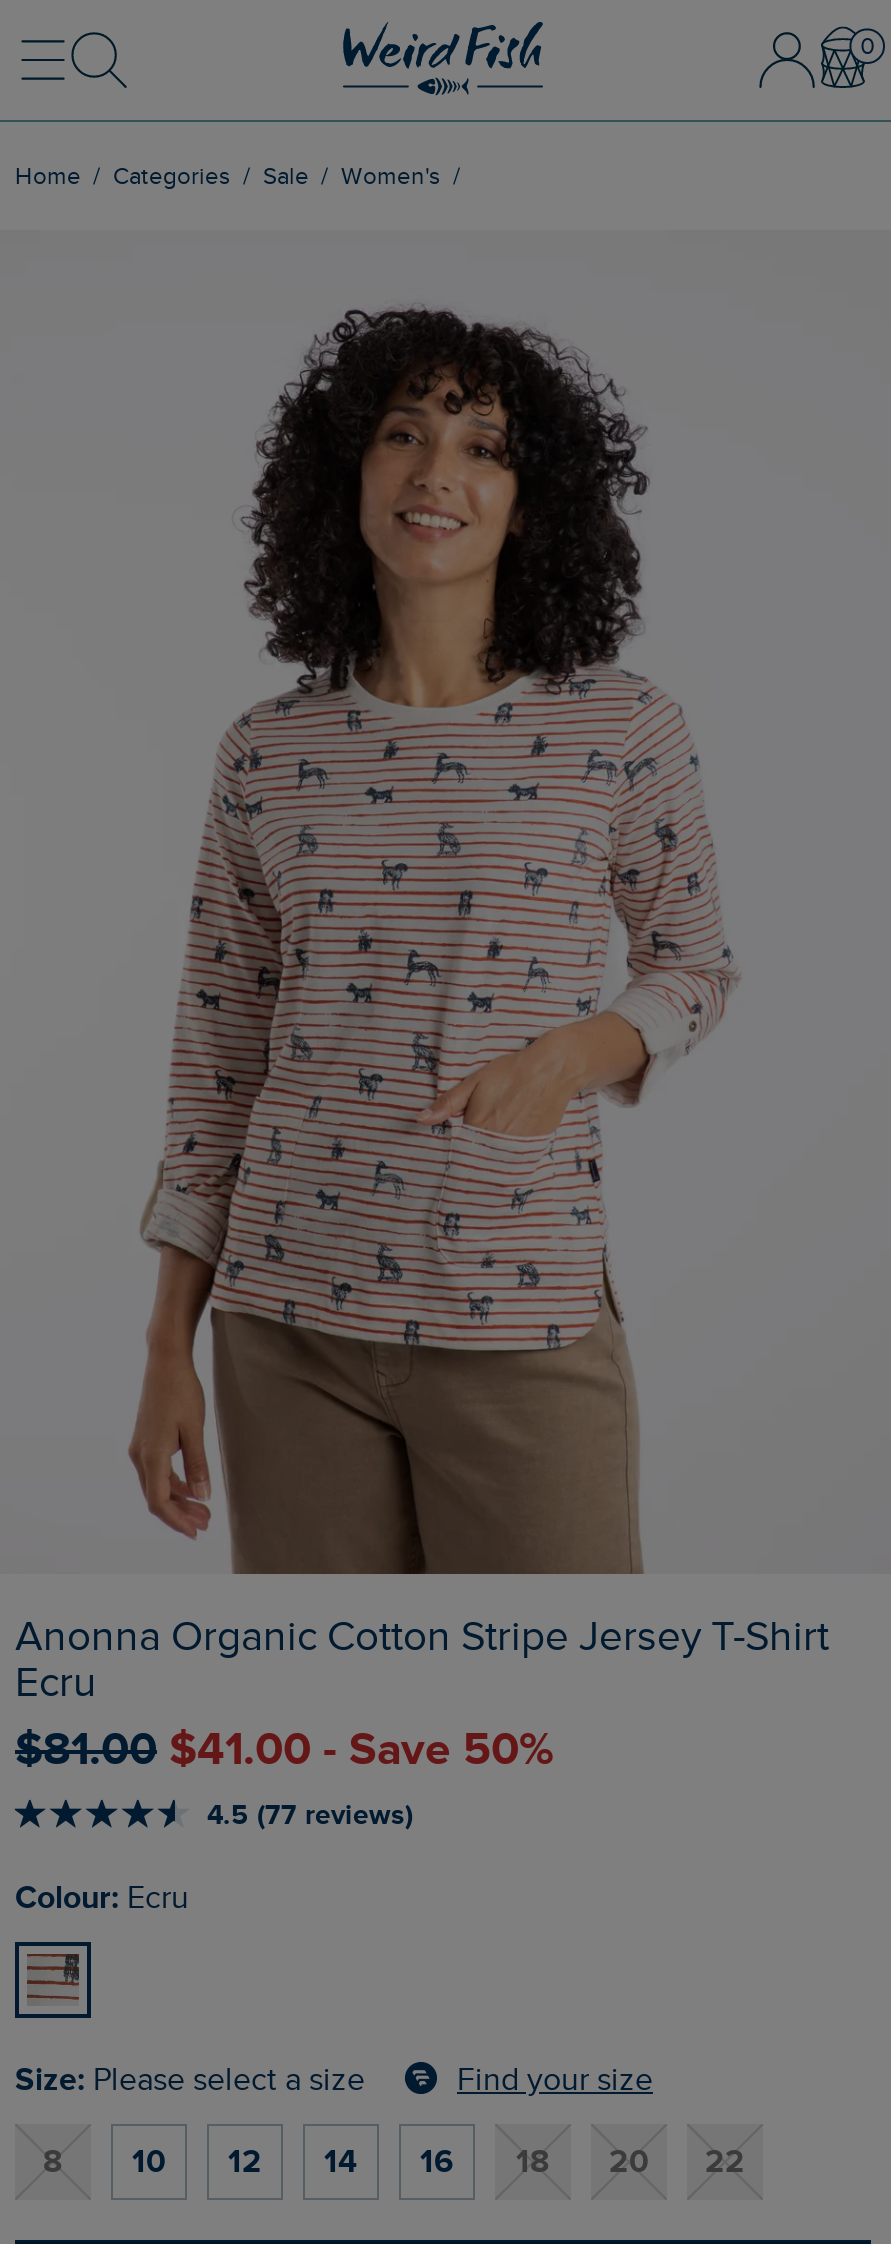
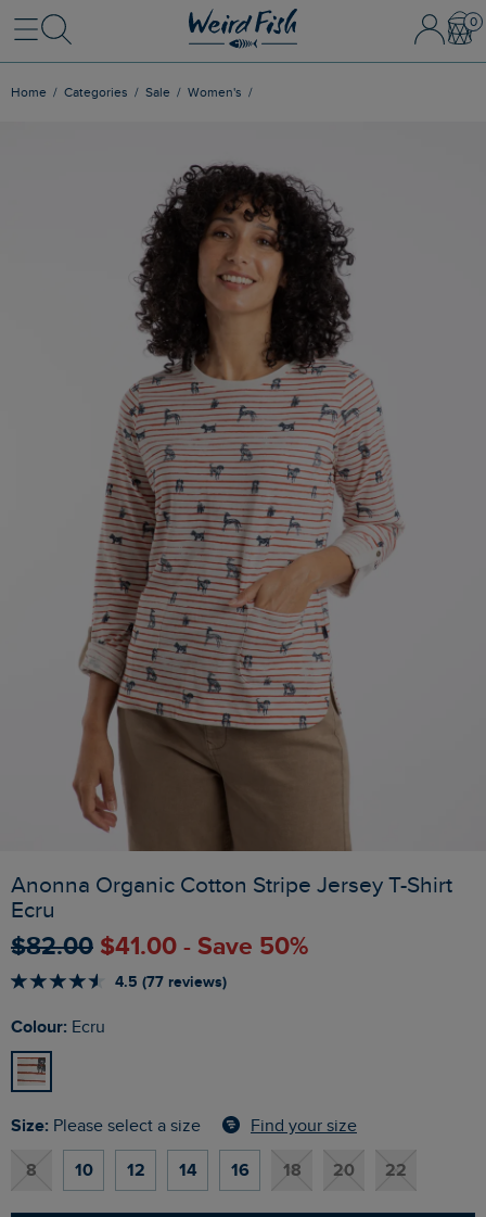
[15,1722,553,1778] $‌81.00 $‌41.00 - Save 50% -> [11,932,308,962] $‌82.00 $‌41.00 - Save 50%

